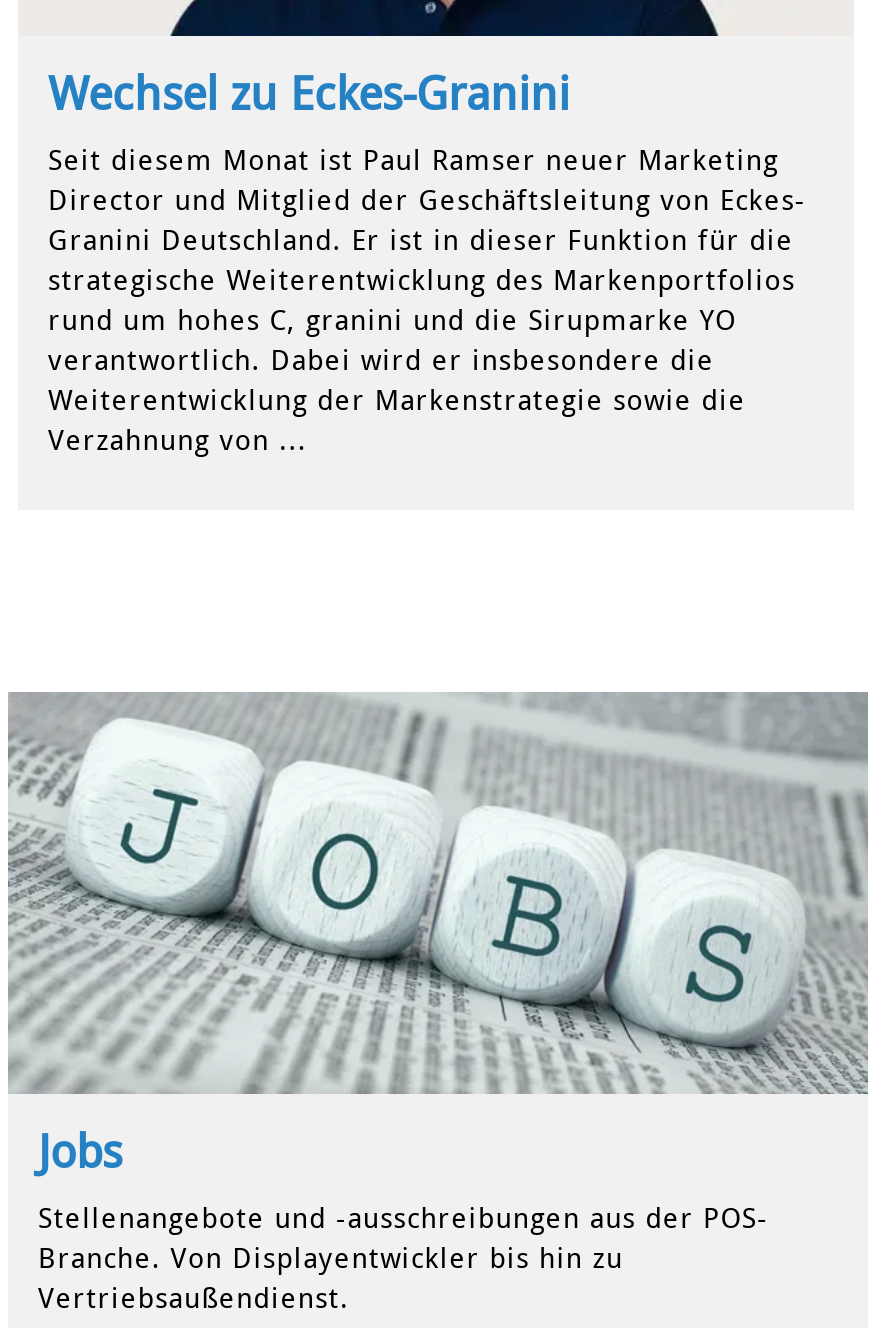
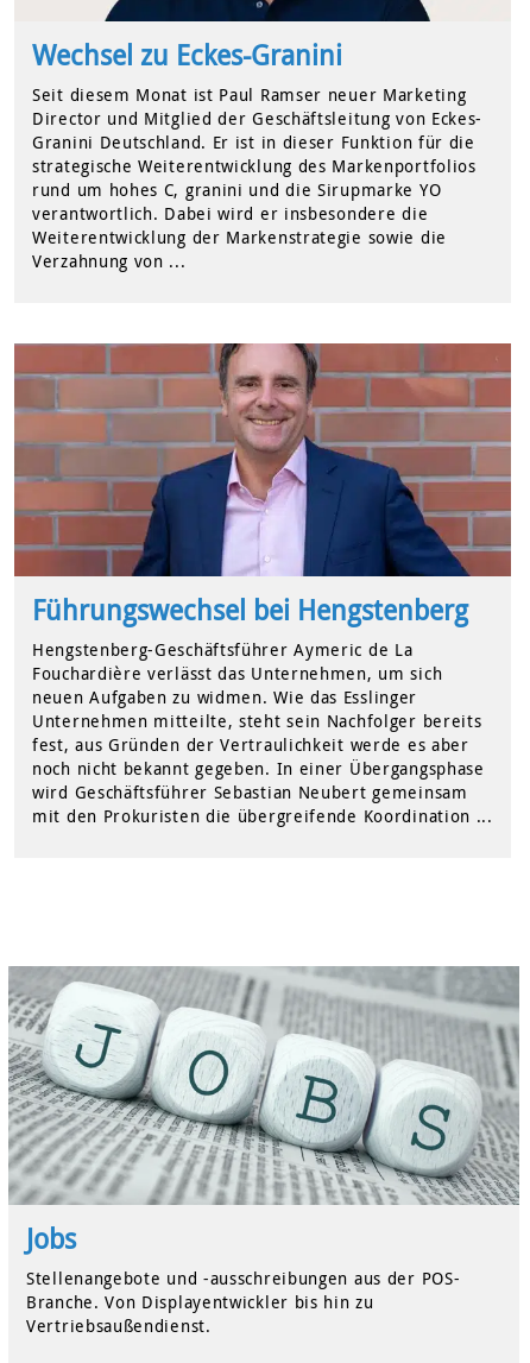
none -> [13,342,512,827] [image] | Führungswechsel bei Hengstenberg | Hengstenberg-Geschäftsführer Aymeric de La | Fouchardière verlässt das Unternehmen, um sich | neuen Aufgaben zu widmen. Wie das Esslinger | Unternehmen mitteilte, steht sein Nachfolger bereits | fest, aus Gründen der Vertraulichkeit werde es aber | noch nicht bekannt gegeben. In einer Übergangsphase | wird Geschäftsführer Sebastian Neubert gemeinsam | mit den Prokuristen die übergreifende Koordination ...

